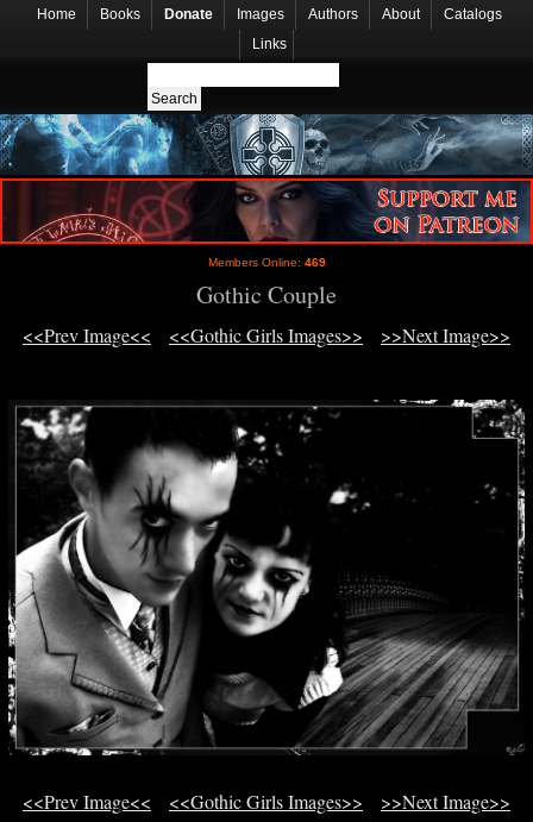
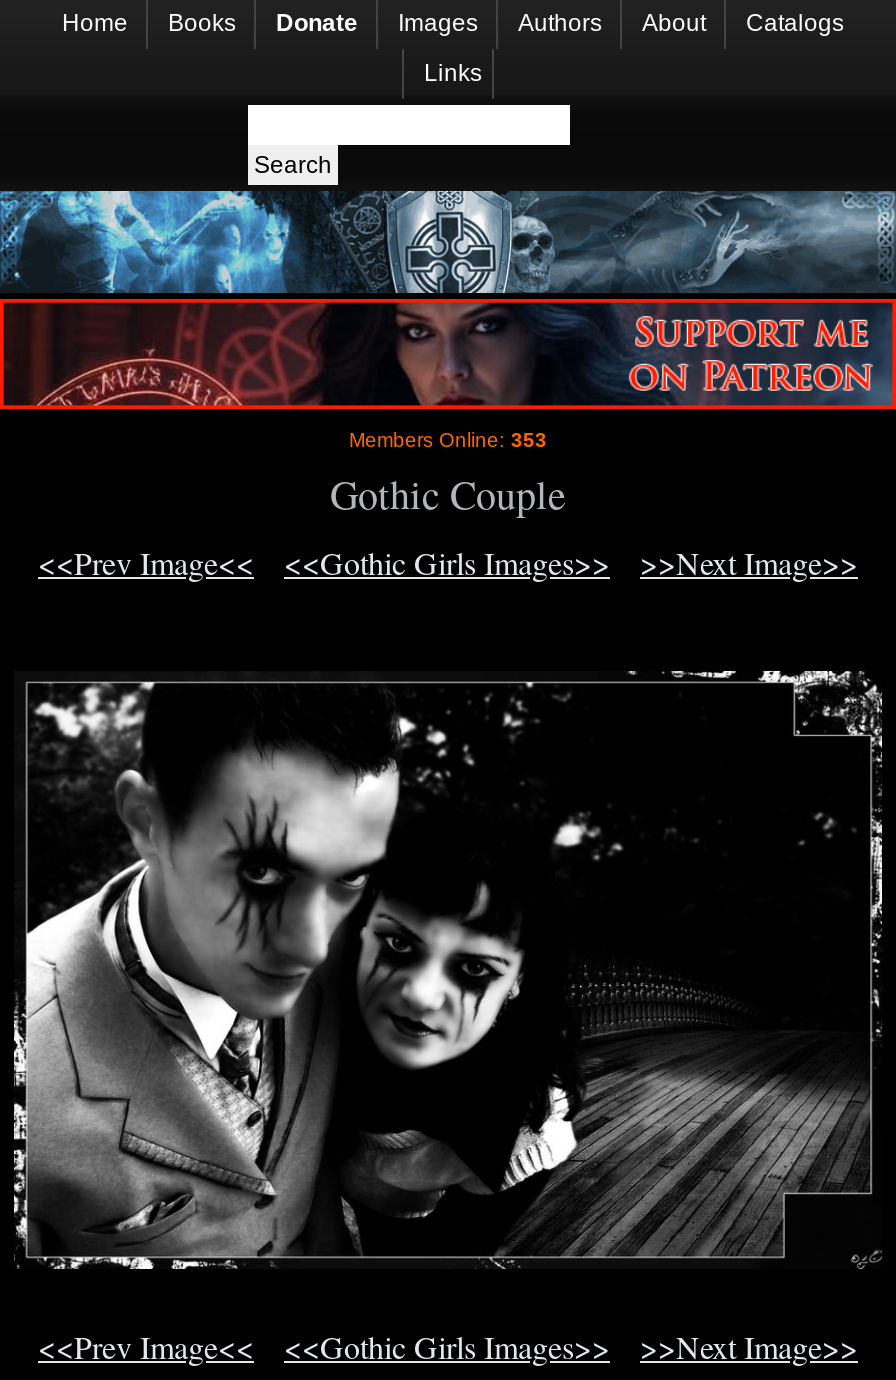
[208,256,325,269] Members Online: 469 -> [349,429,547,451] Members Online: 353

